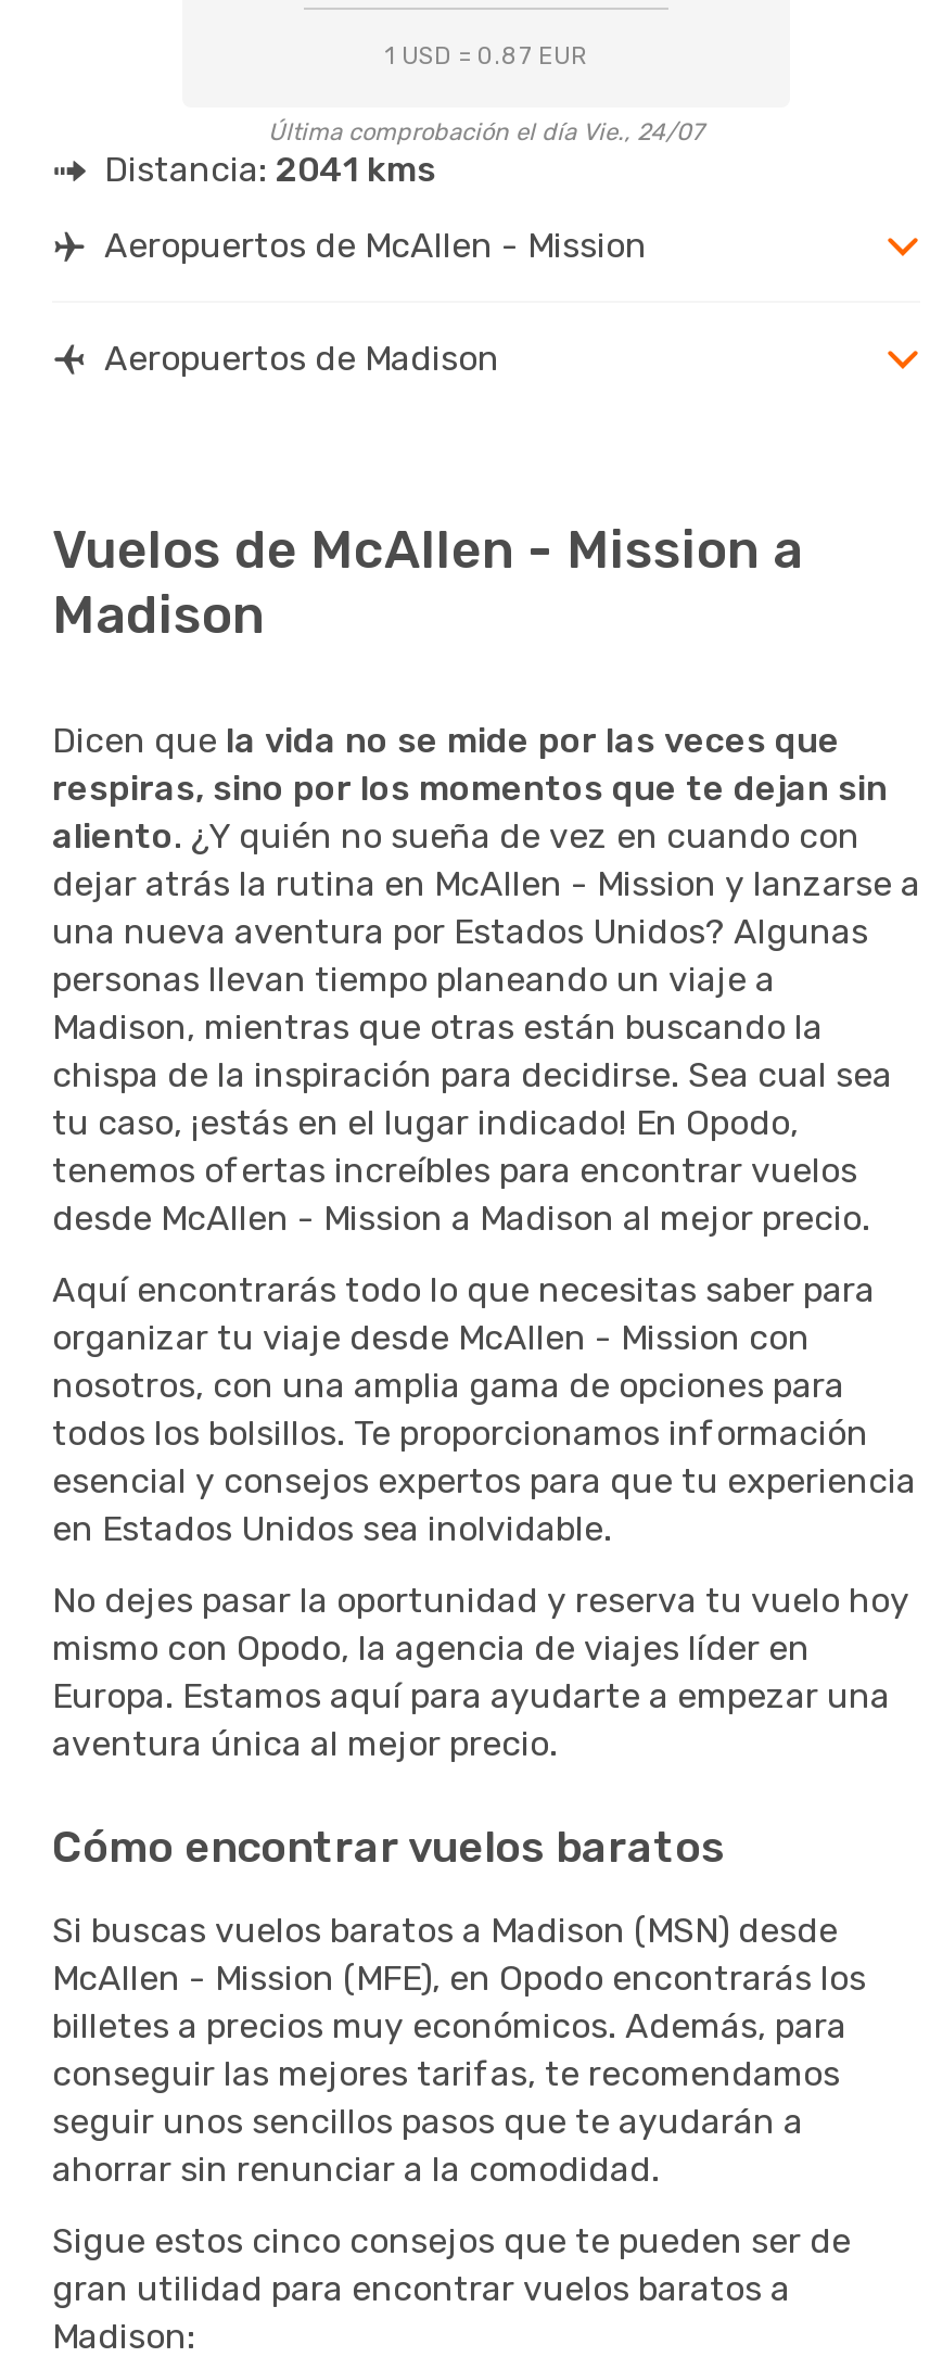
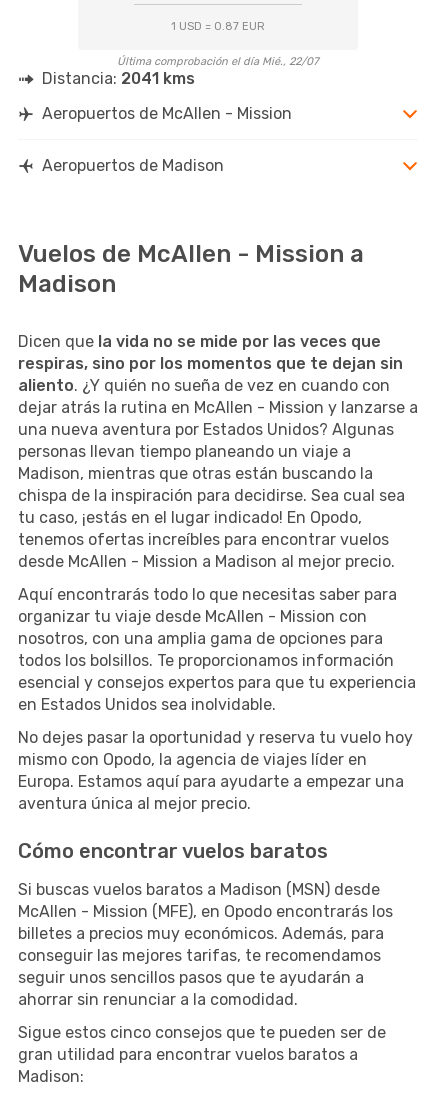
[268,118,704,146] Última comprobación el día Vie., 24/07 -> [117,55,319,68] Última comprobación el día Mié., 22/07

